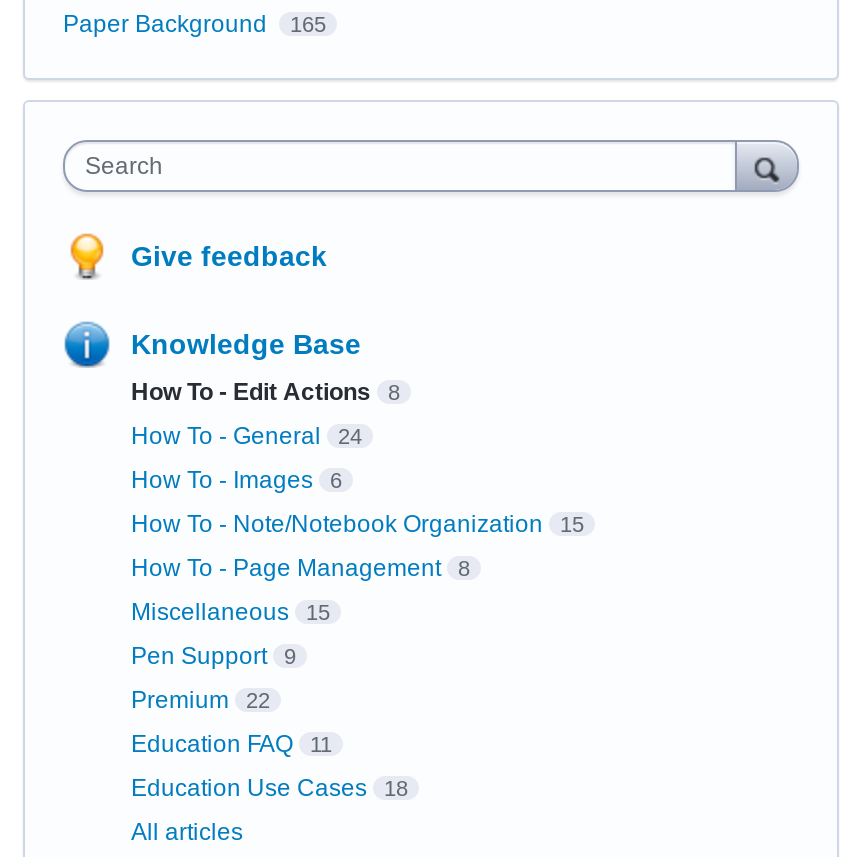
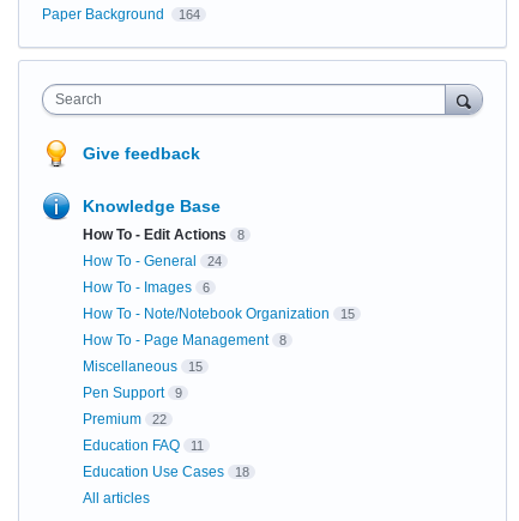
[63,10,326,38] Paper Background 165 -> [42,6,200,23] Paper Background 164

